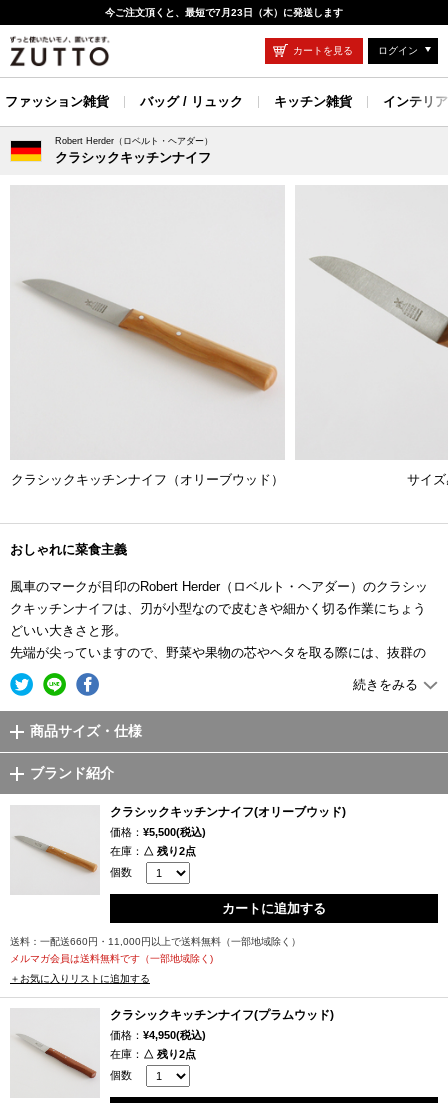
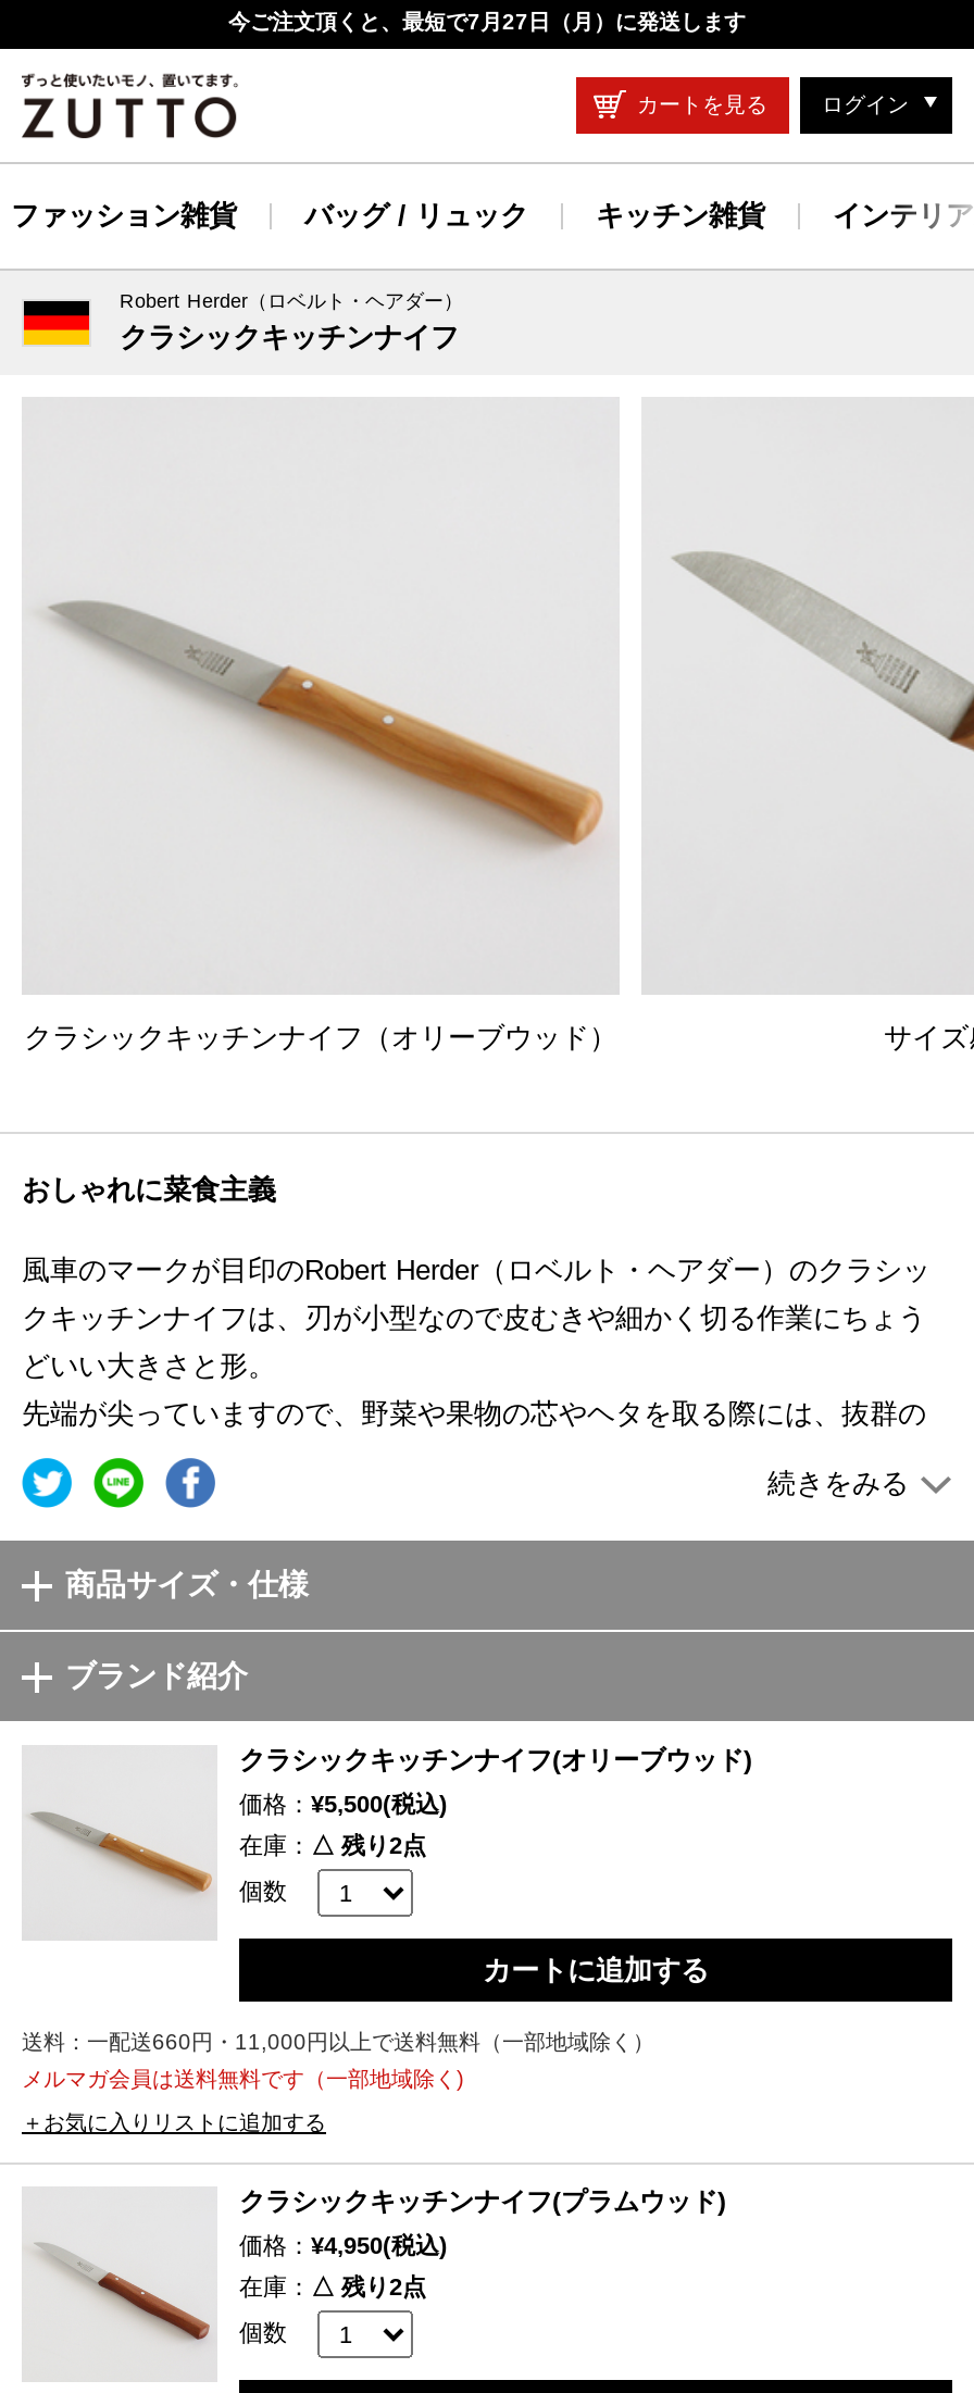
[105,7,343,18] 今ご注文頂くと、最短で7月23日（木）に発送します -> [228,10,746,34] 今ご注文頂くと、最短で7月27日（月）に発送します

